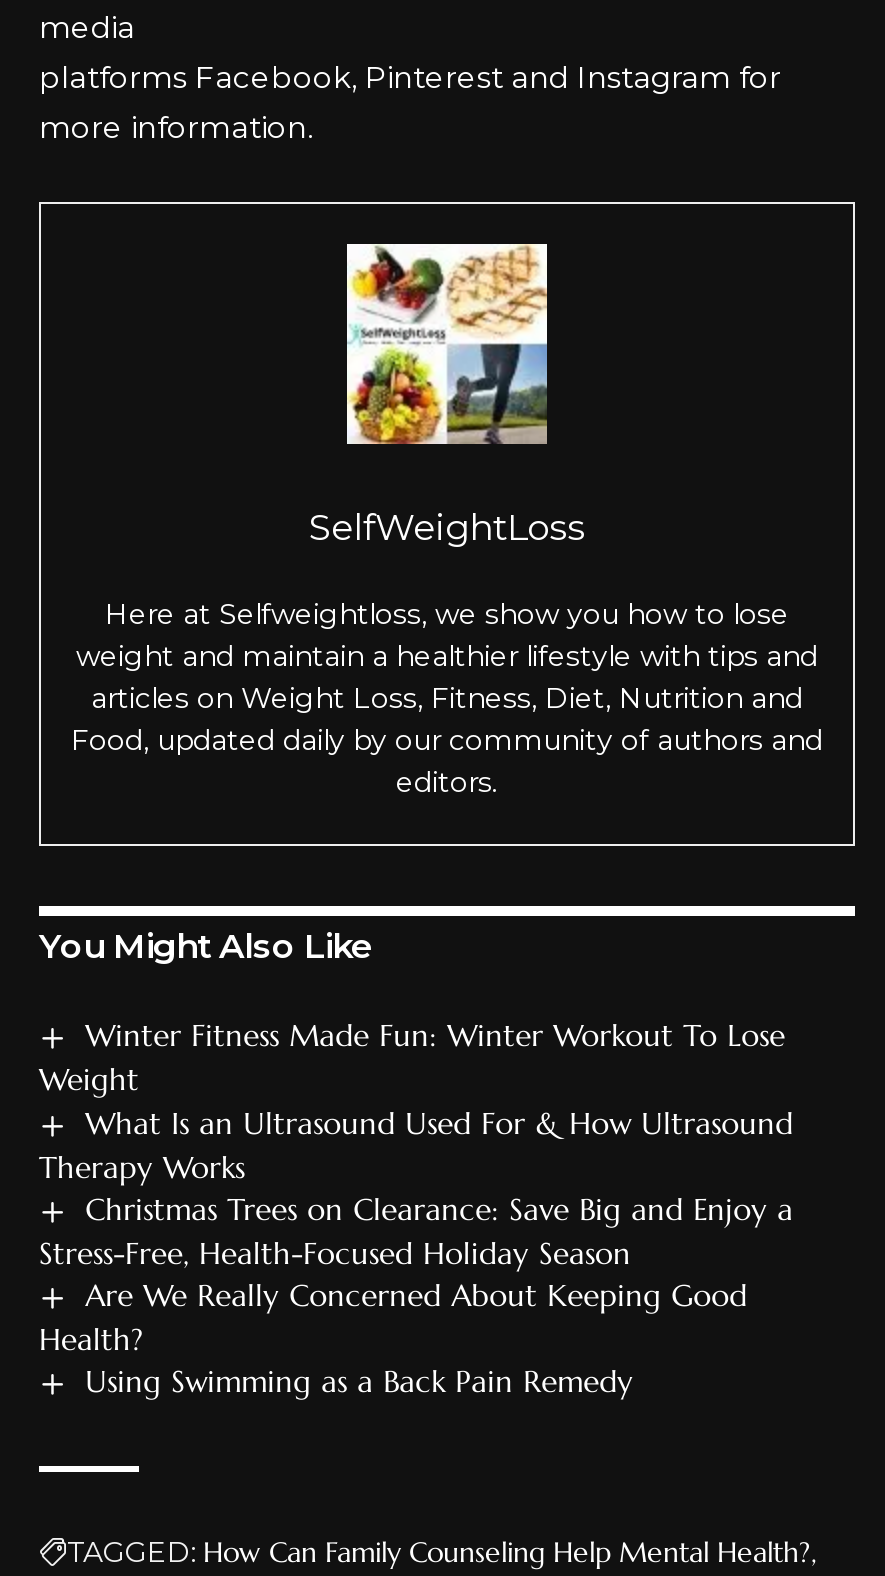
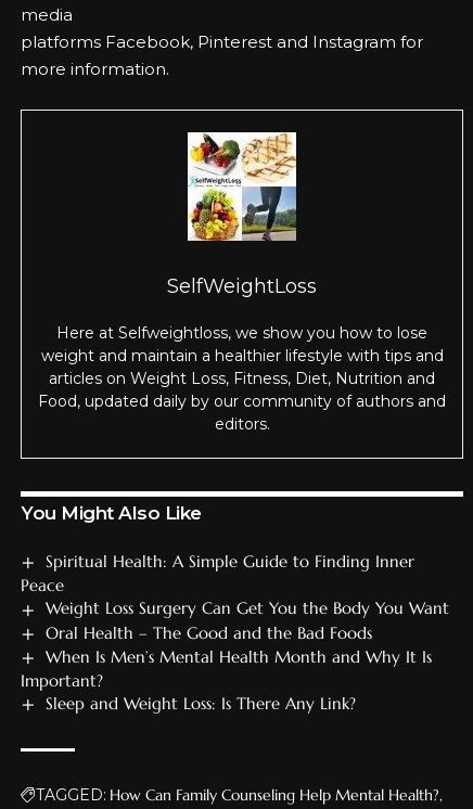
[39,1016,793,1400] Winter Fitness Made Fun: Winter Workout To Lose | Weight | What Is an Ultrasound Used For & How Ultrasound | Therapy Works | Christmas Trees on Clearance: Save Big and Enjoy a | Stress-Free, Health-Focused Holiday Season | Are We Really Concerned About Keeping Good | Health? | Using Swimming as a Back Pain Remedy -> [21,551,449,714] Spiritual Health: A Simple Guide to Finding Inner | Peace | Weight Loss Surgery Can Get You the Body You Want | Oral Health – The Good and the Bad Foods | When Is Men’s Mental Health Month and Why It Is | Important? | Sleep and Weight Loss: Is There Any Link?

